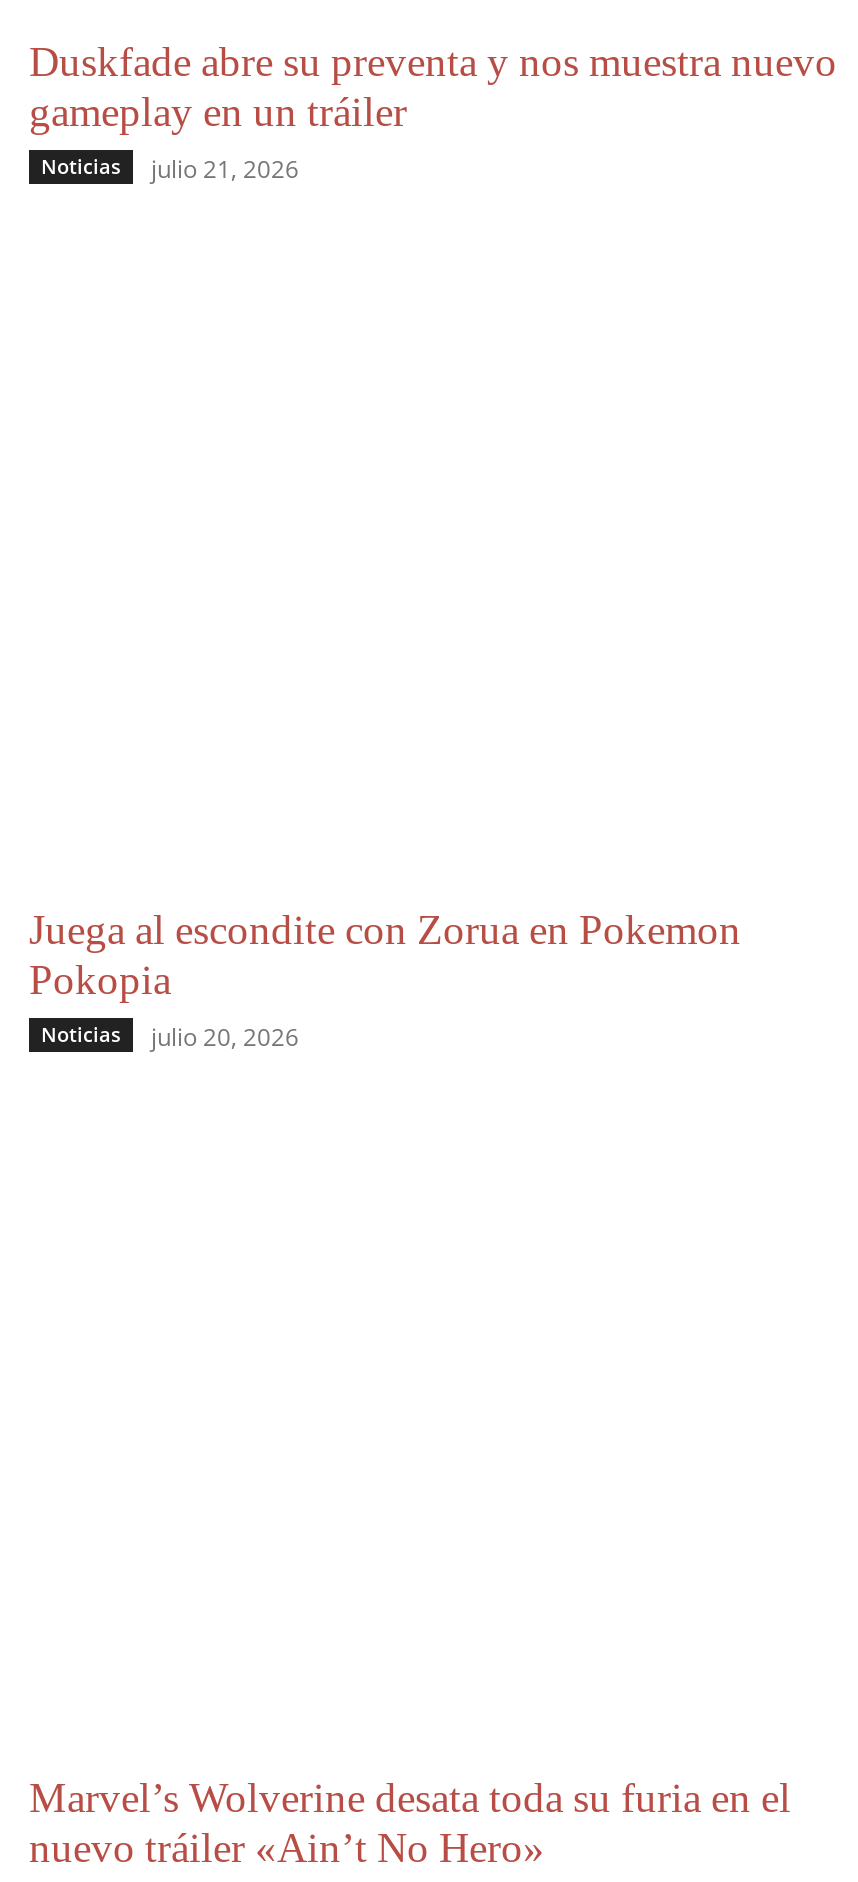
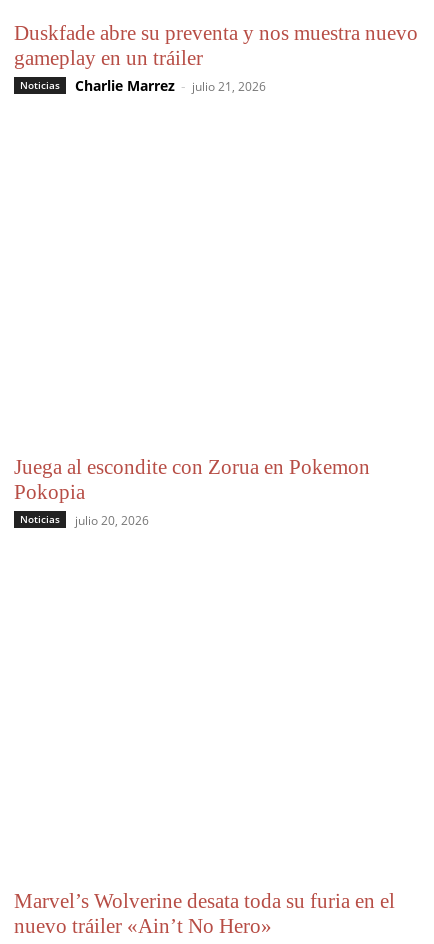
[151,153,299,187] julio 21, 2026 -> [75,76,266,95] Charlie Marrez - julio 21, 2026

